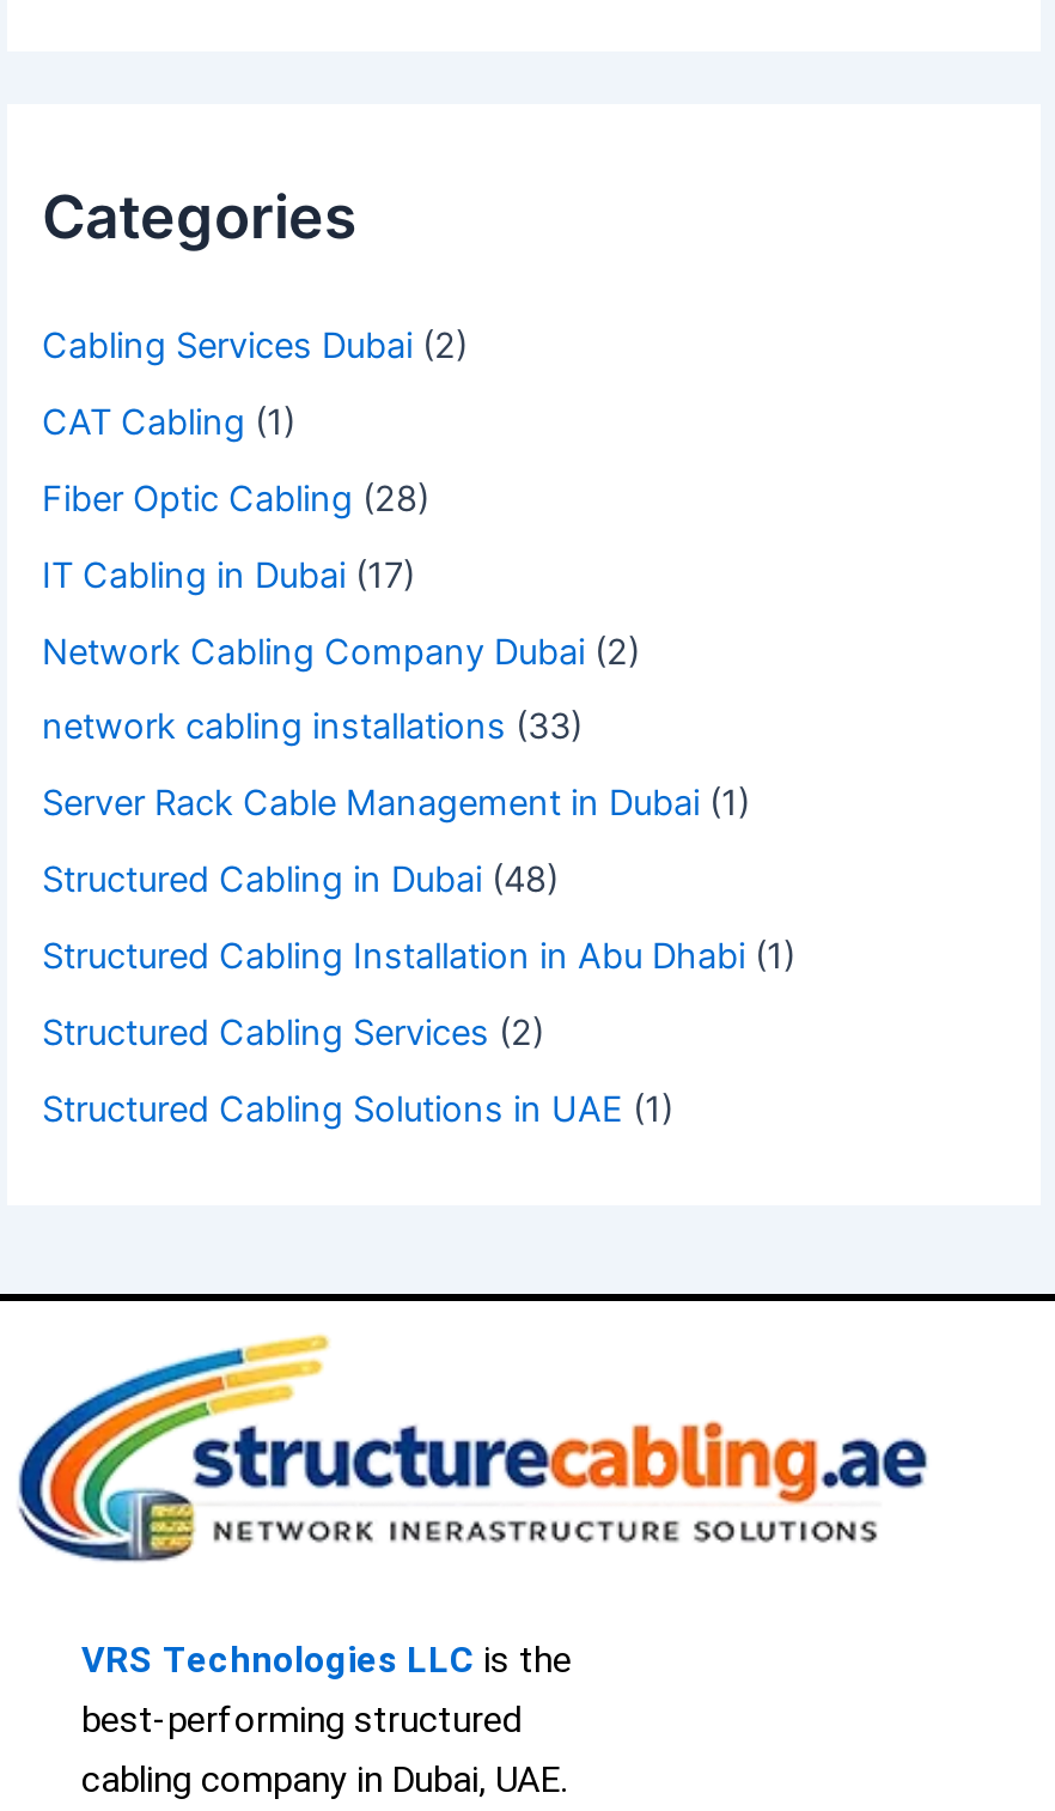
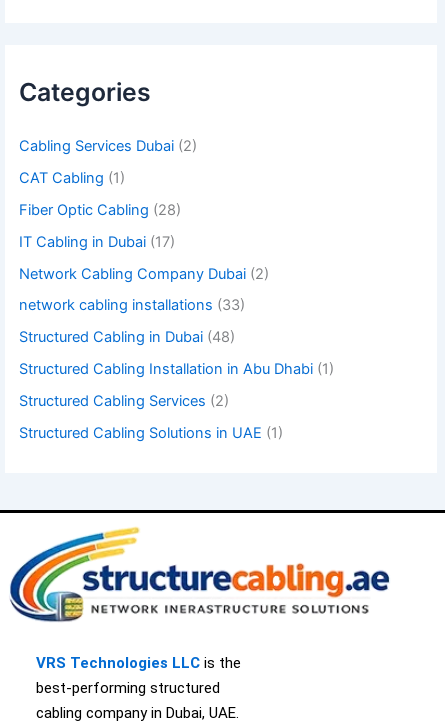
[42,783,750,826] Server Rack Cable Management in Dubai (1) -> none

